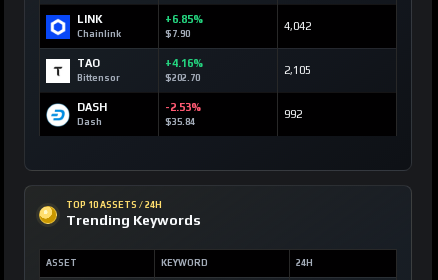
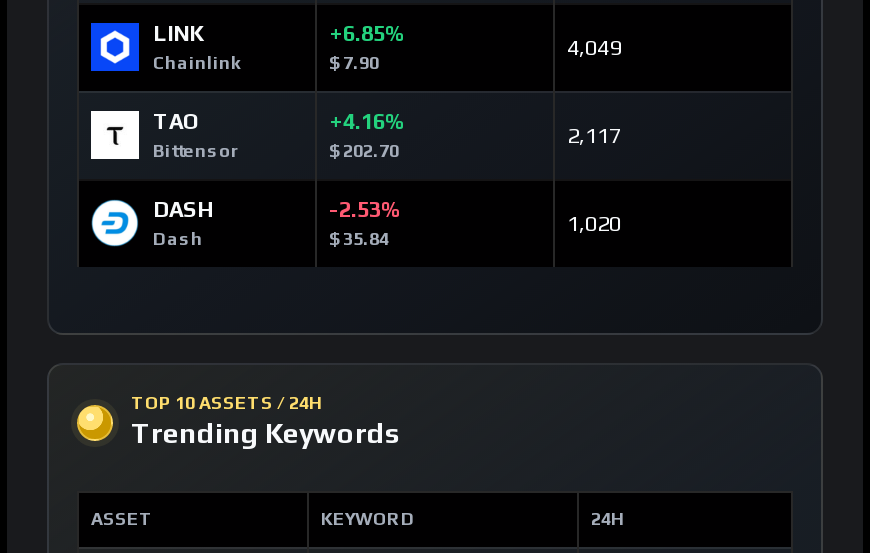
[284,20,311,32] 4,042 -> [567,34,621,58] 4,049
[284,64,311,76] 2,105 -> [567,122,621,146] 2,117
[284,108,302,120] 992 -> [567,210,621,234] 1,020

